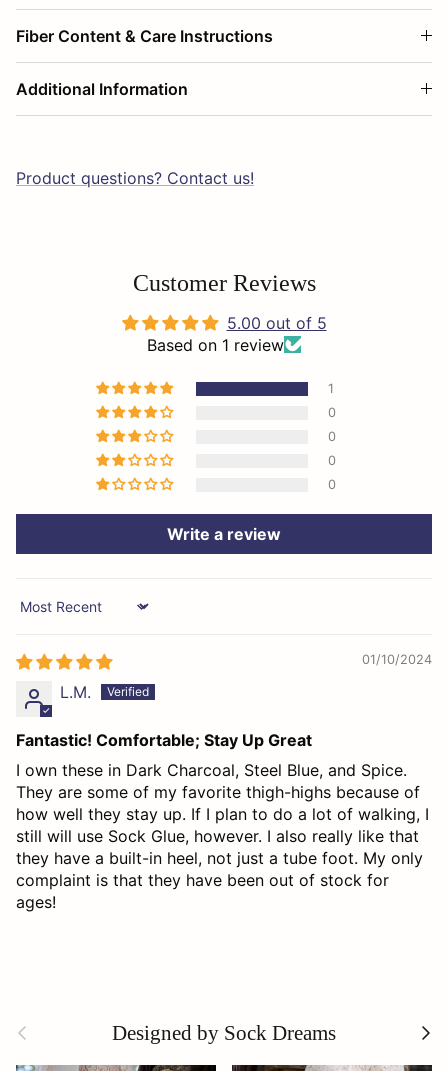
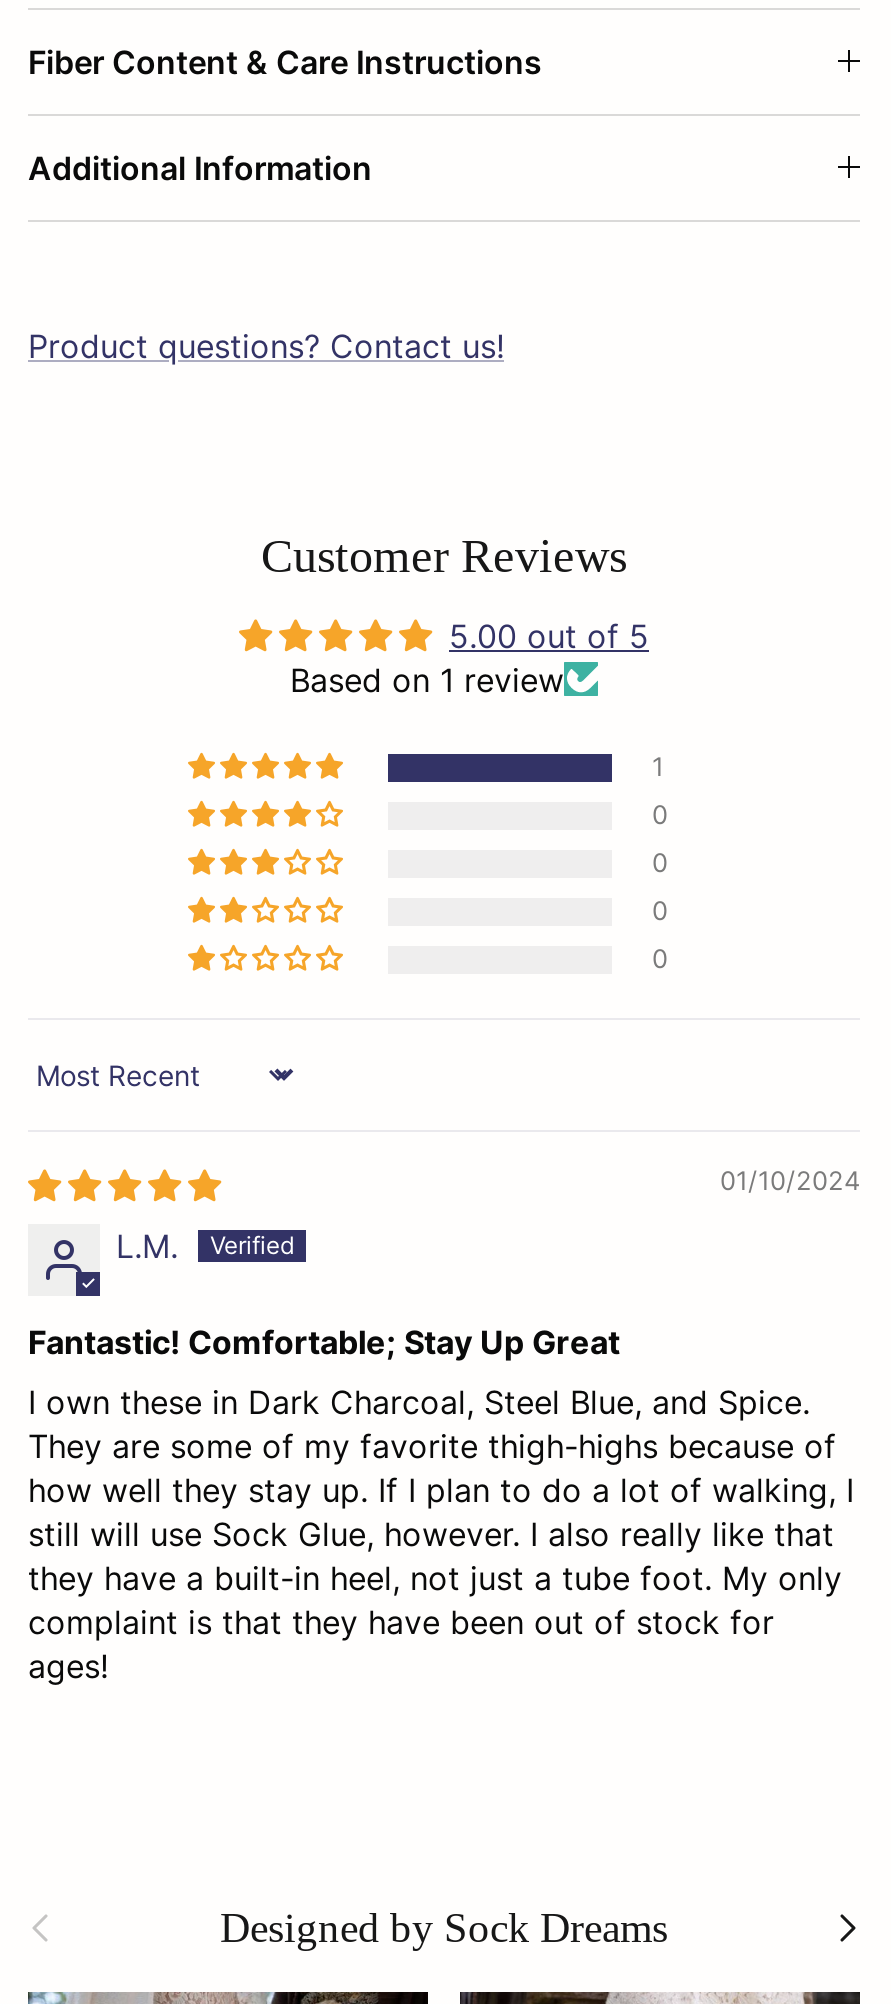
[167,523,281,543] Write a review -> none

